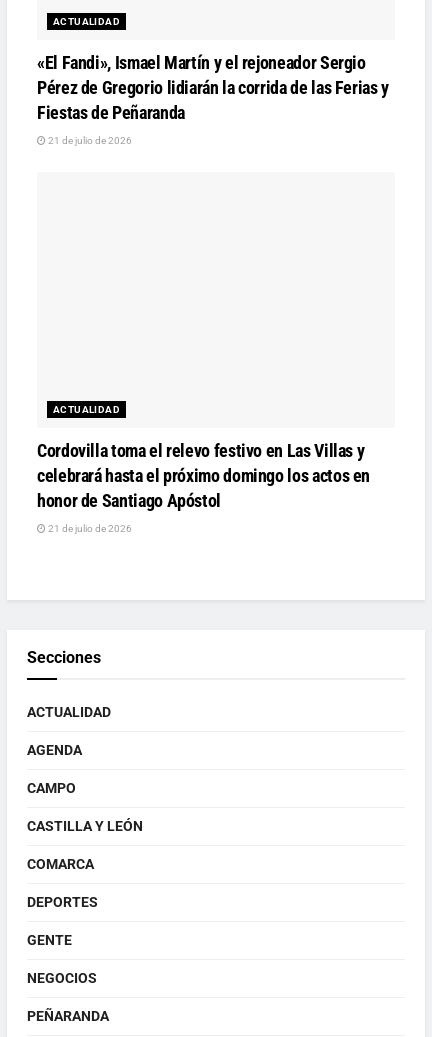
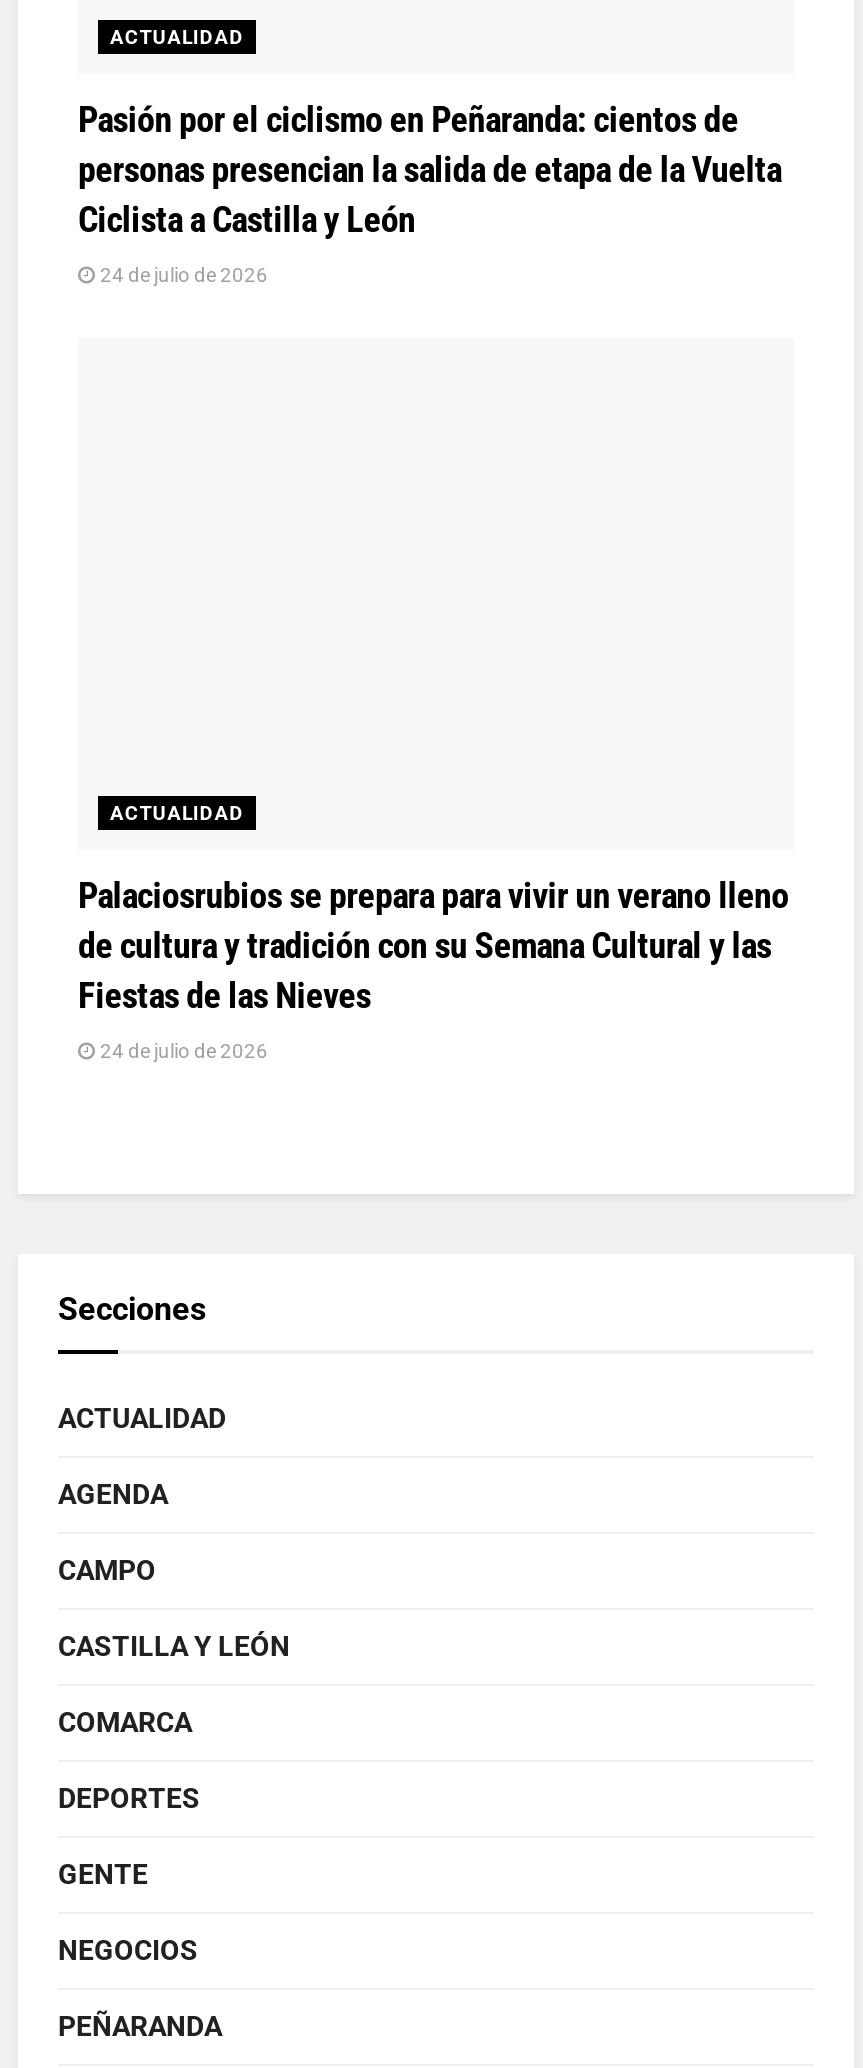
[37,52,389,123] «El Fandi», Ismael Martín y el rejoneador Sergio | Pérez de Gregorio lidiarán la corrida de las Ferias y | Fiestas de Peñaranda -> [78,97,781,239] Pasión por el ciclismo en Peñaranda: cientos de | personas presencian la salida de etapa de la Vuelta | Ciclista a Castilla y León
[46,135,132,146] 21 de julio de 2026 -> [96,263,268,285] 24 de julio de 2026
[37,440,370,511] Cordovilla toma el relevo festivo en Las Villas y | celebrará hasta el próximo domingo los actos en | honor de Santiago Apóstol -> [78,873,789,1015] Palaciosrubios se prepara para vivir un verano lleno | de cultura y tradición con su Semana Cultural y las | Fiestas de las Nieves
[46,523,132,534] 21 de julio de 2026 -> [96,1039,268,1061] 24 de julio de 2026

